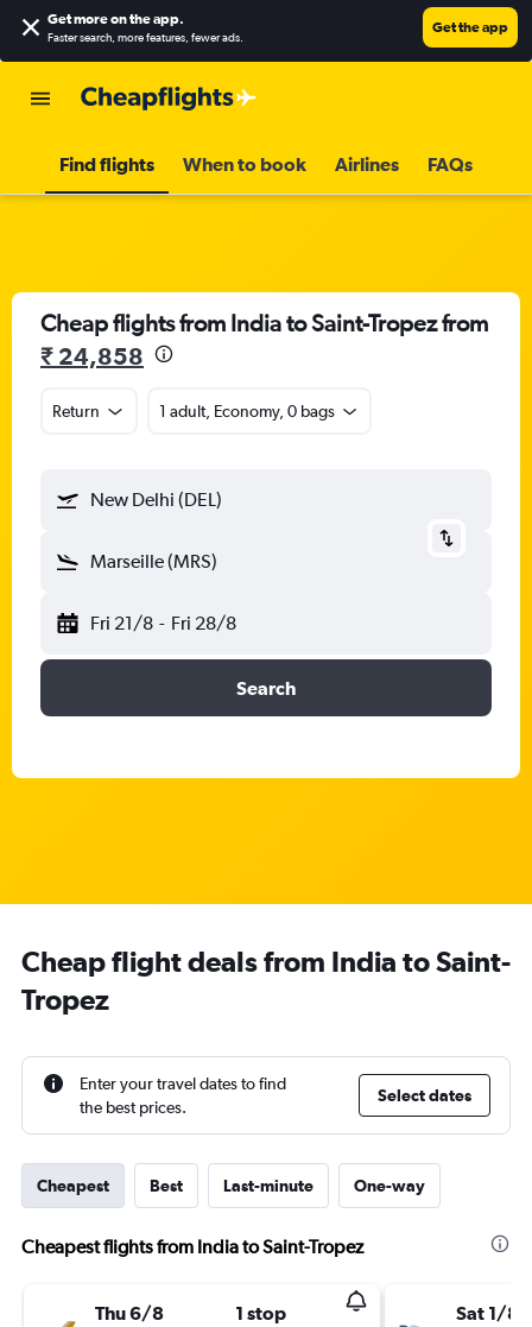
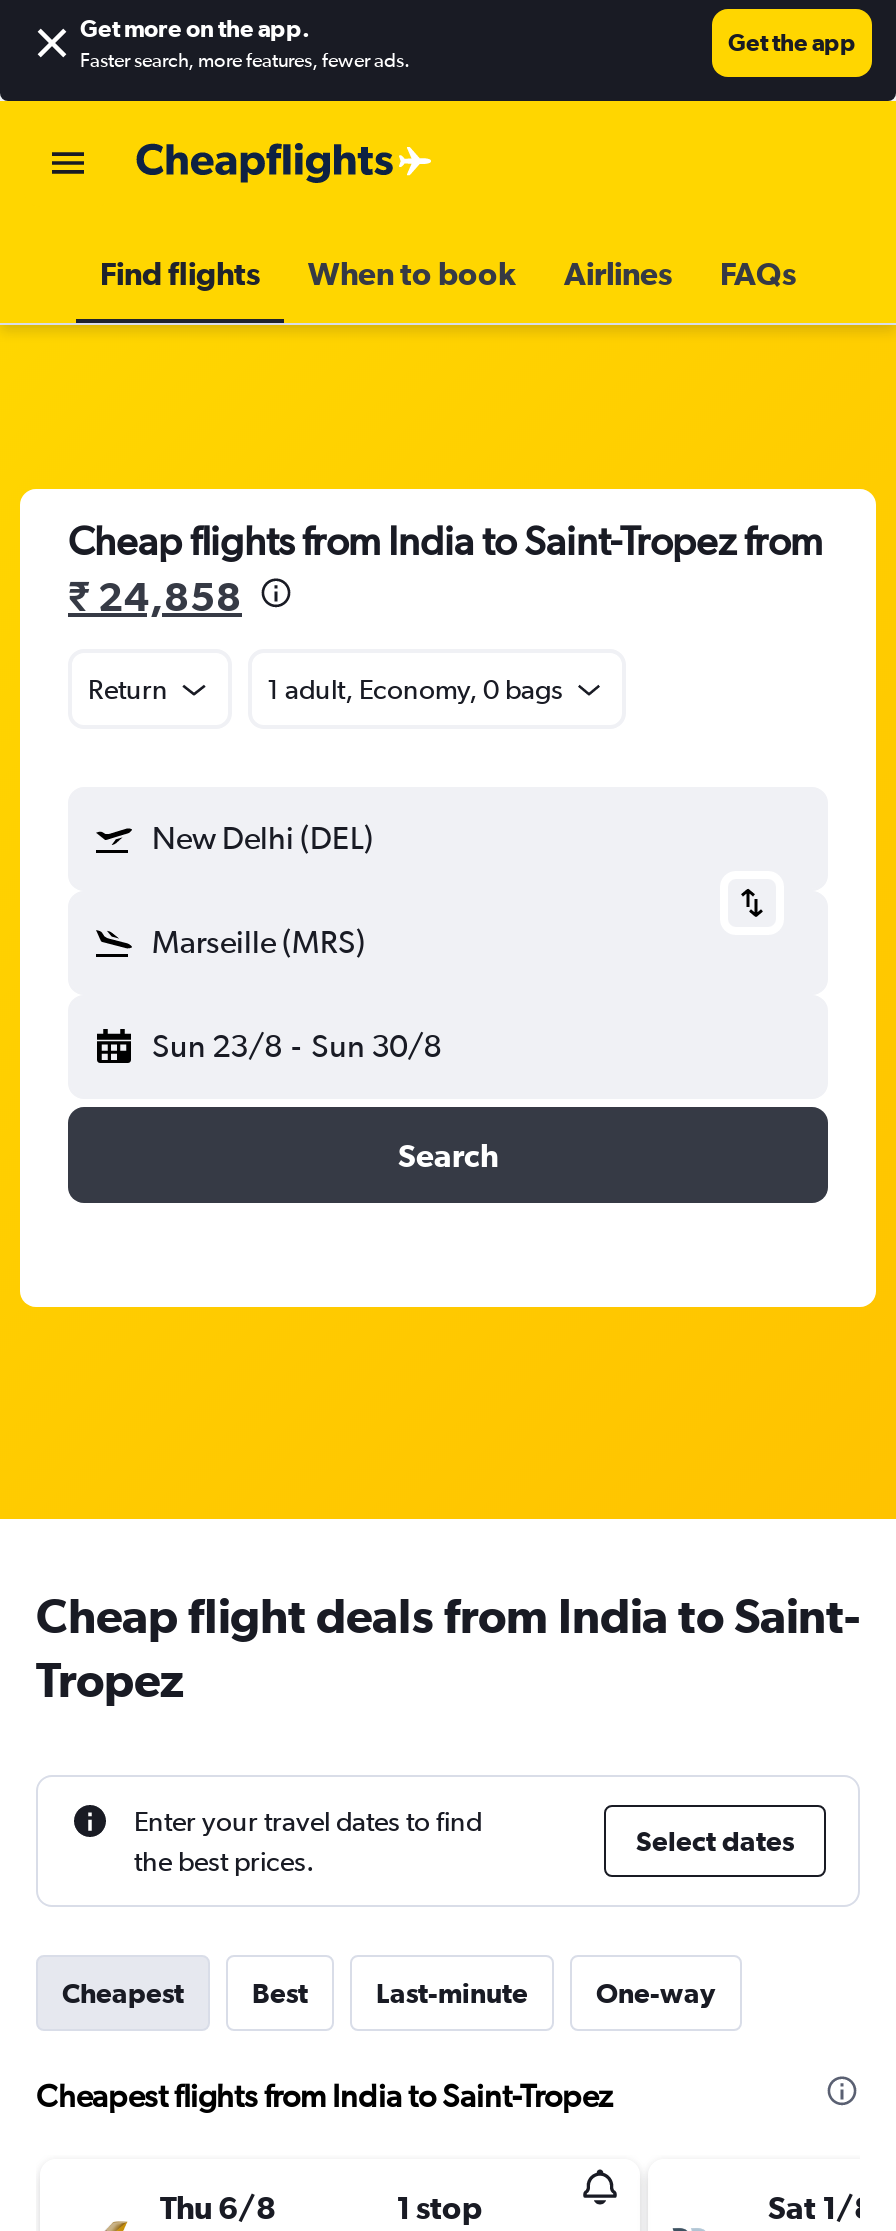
[90,612,236,634] Fri 21/8 - Fri 28/8 -> [152,1027,441,1065] Sun 23/8 - Sun 30/8

